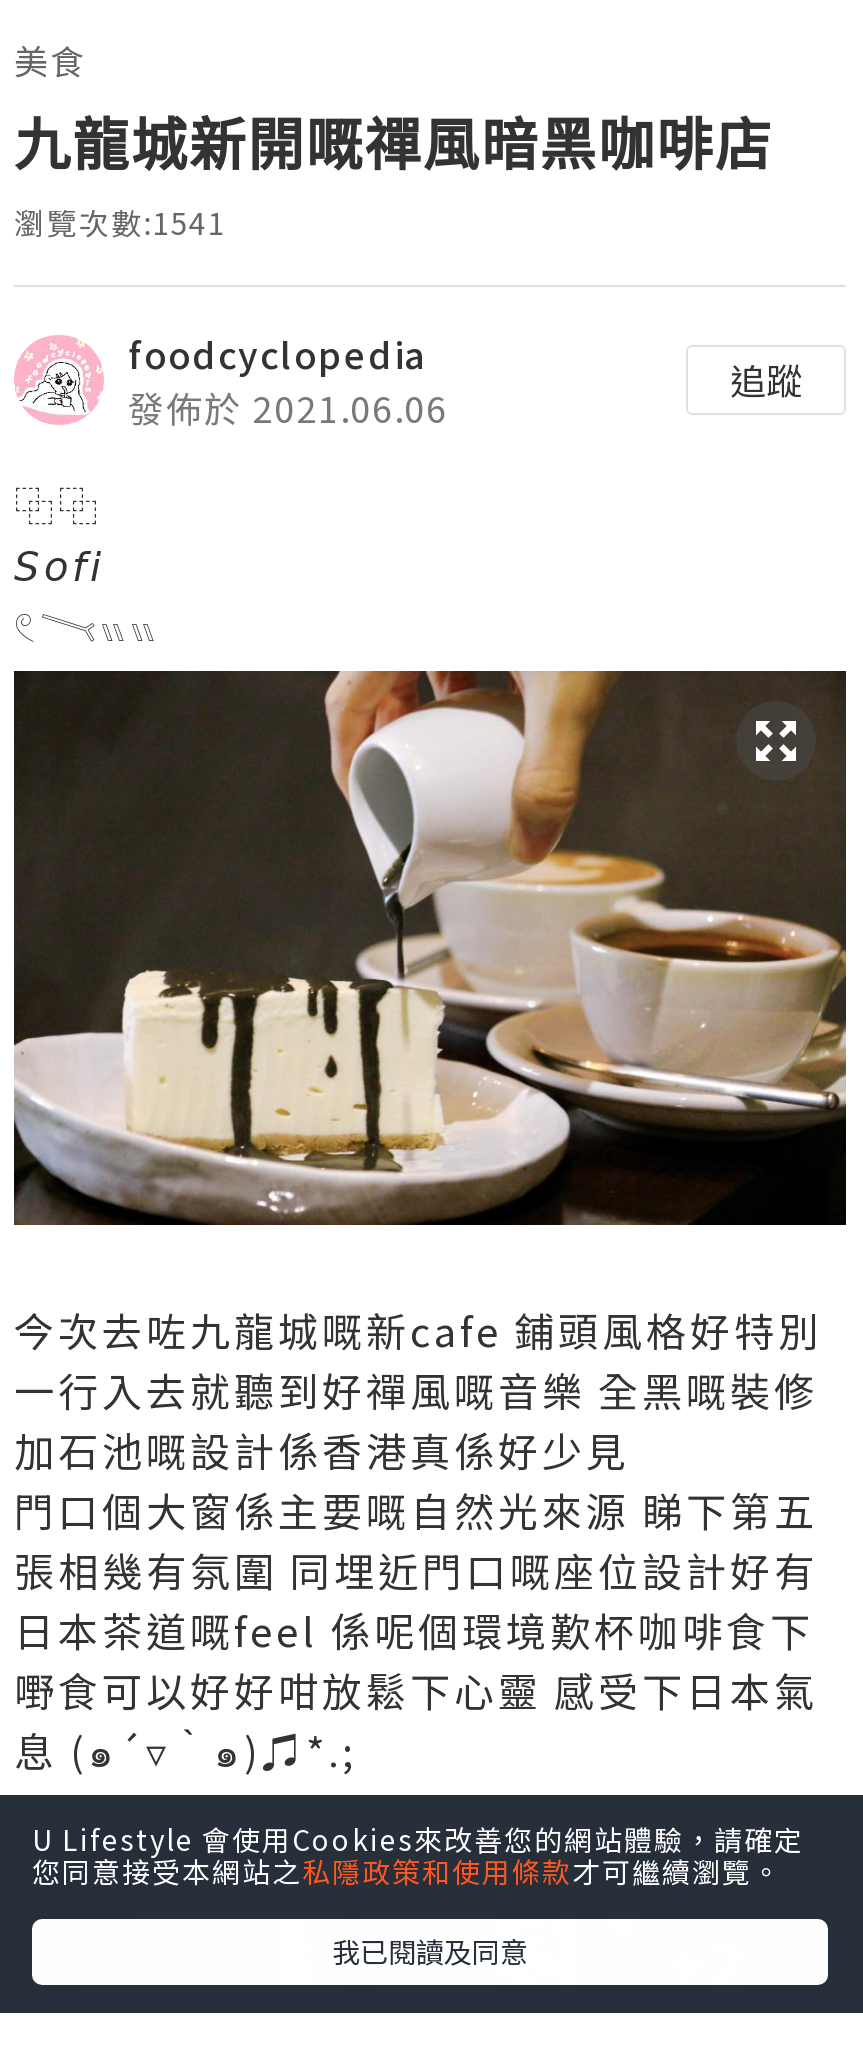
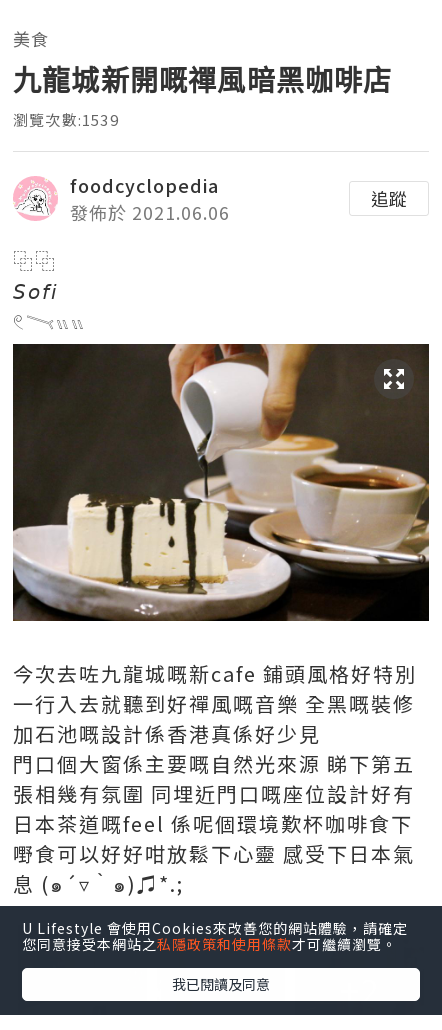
[14,201,226,243] 瀏覽次數:1541 -> [13,109,119,130] 瀏覽次數:1539

